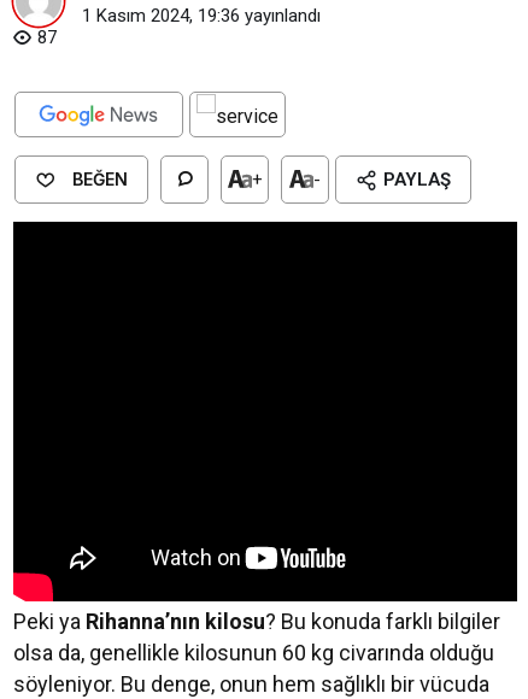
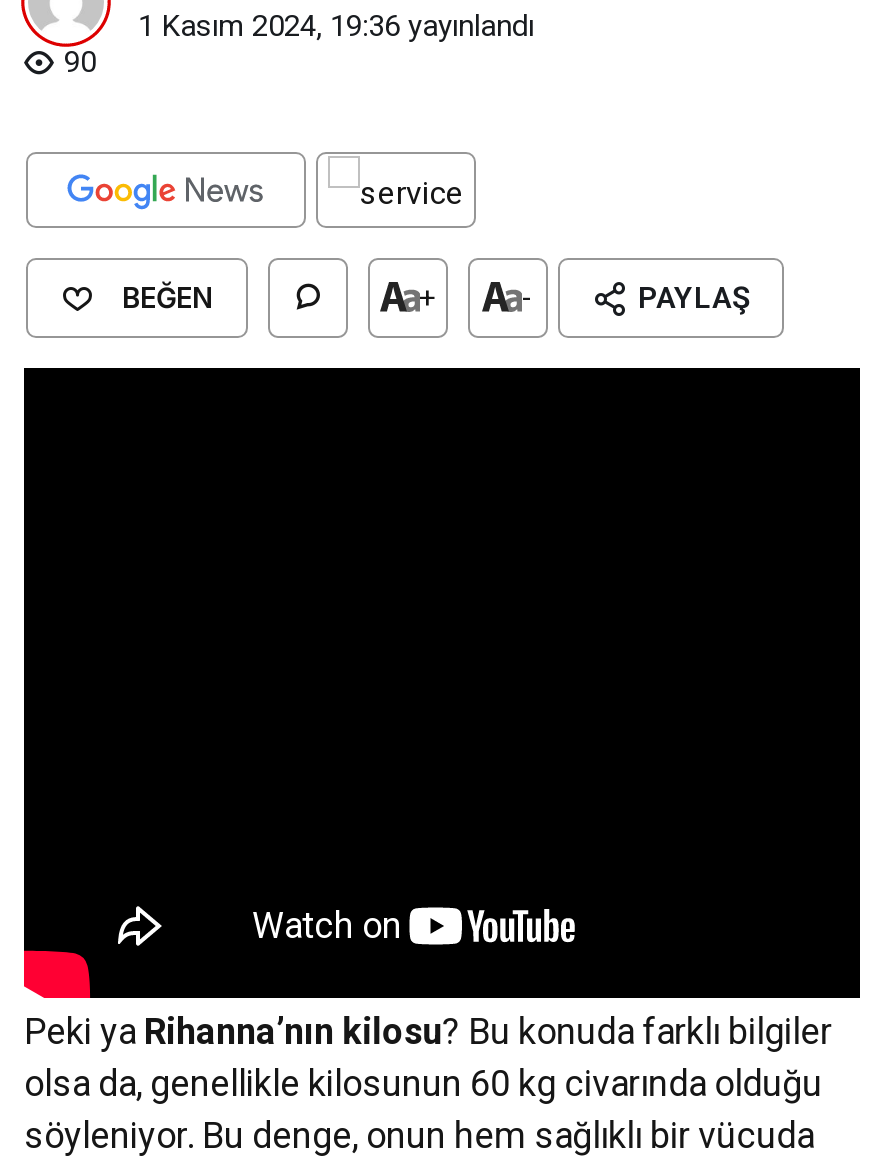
[37,26,57,48] 87 -> [64,43,96,79] 90

